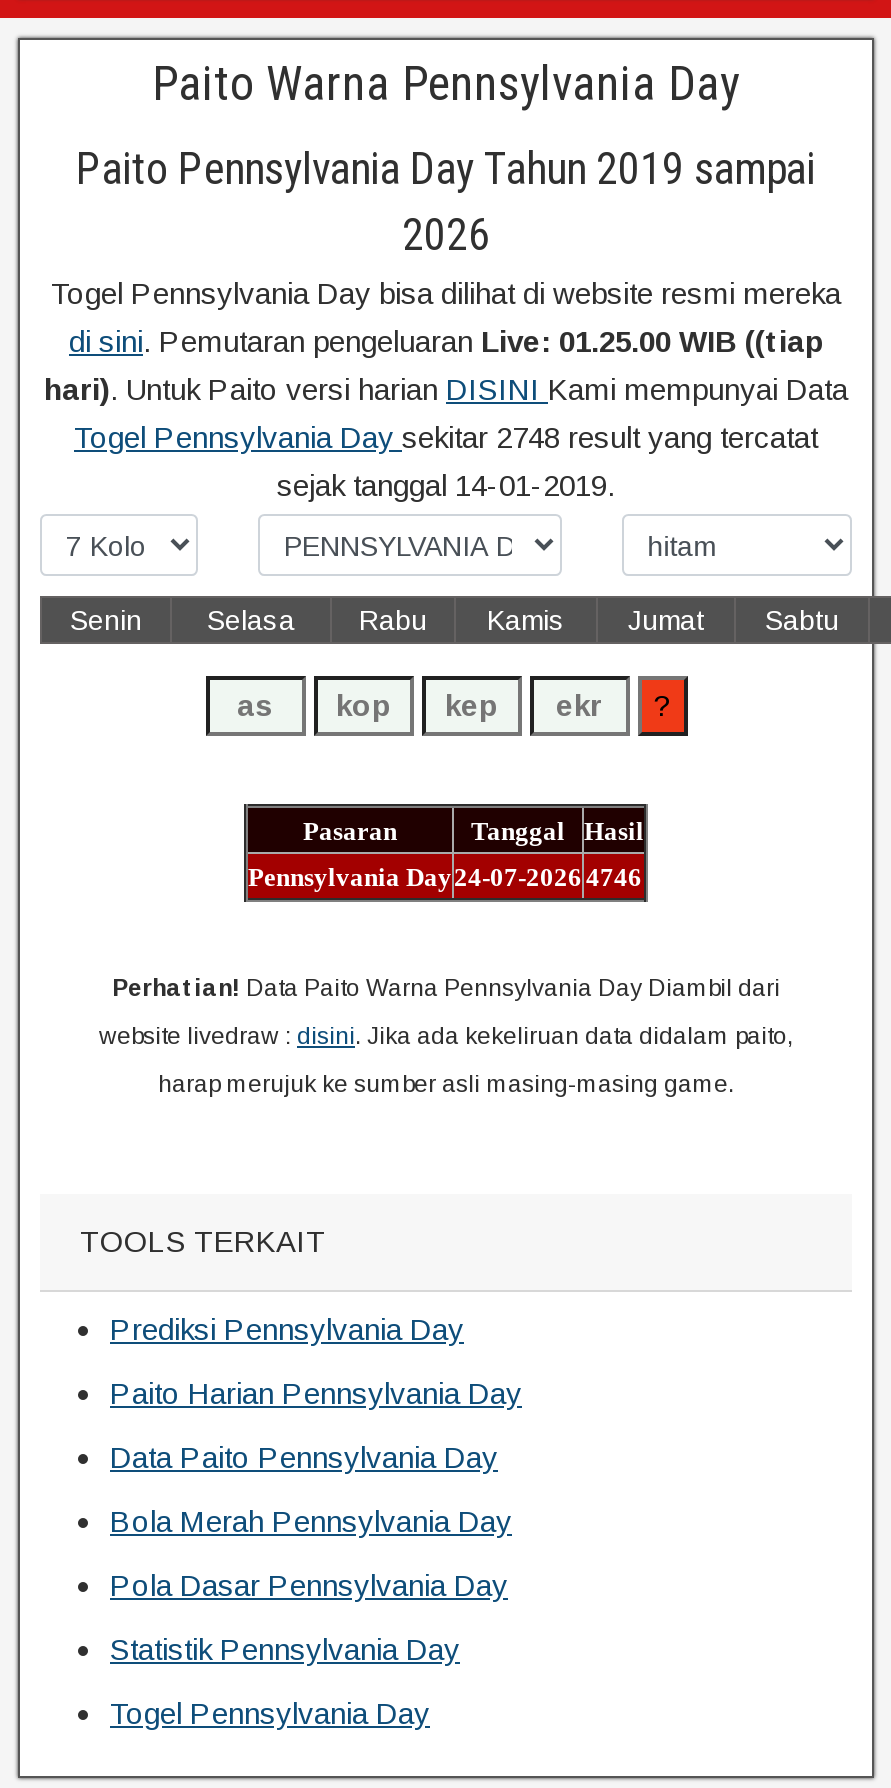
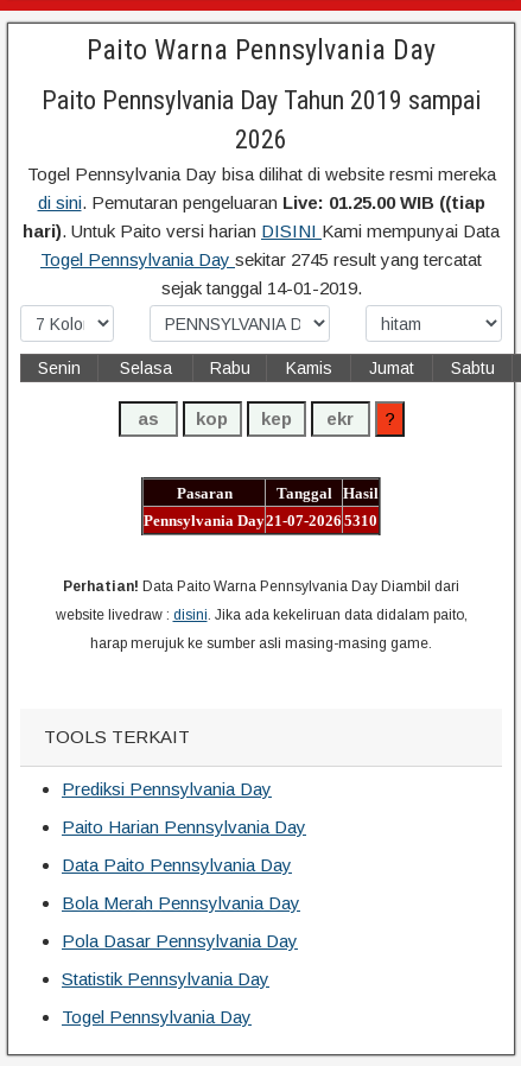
[74,420,818,454] Togel Pennsylvania Day sekitar 2748 result yang tercatat -> [40,249,482,269] Togel Pennsylvania Day sekitar 2745 result yang tercatat
[248,862,642,892] Pennsylvania Day24-07-2026 4746 -> [144,512,377,529] Pennsylvania Day21-07-2026 5310

